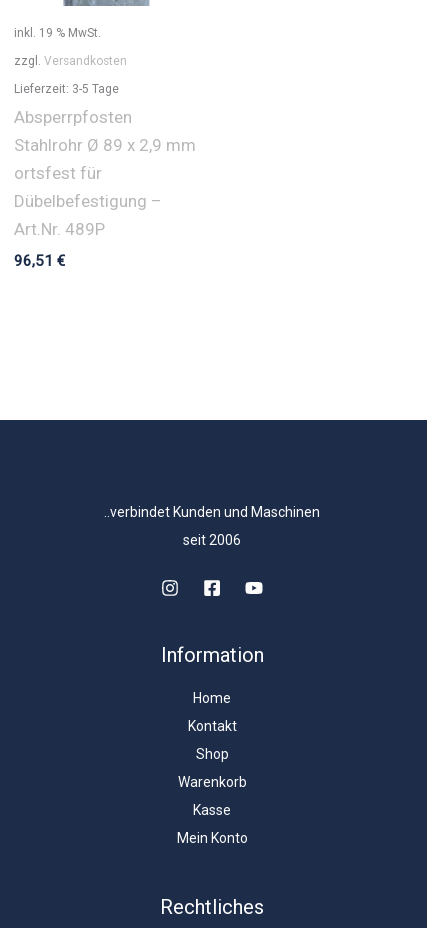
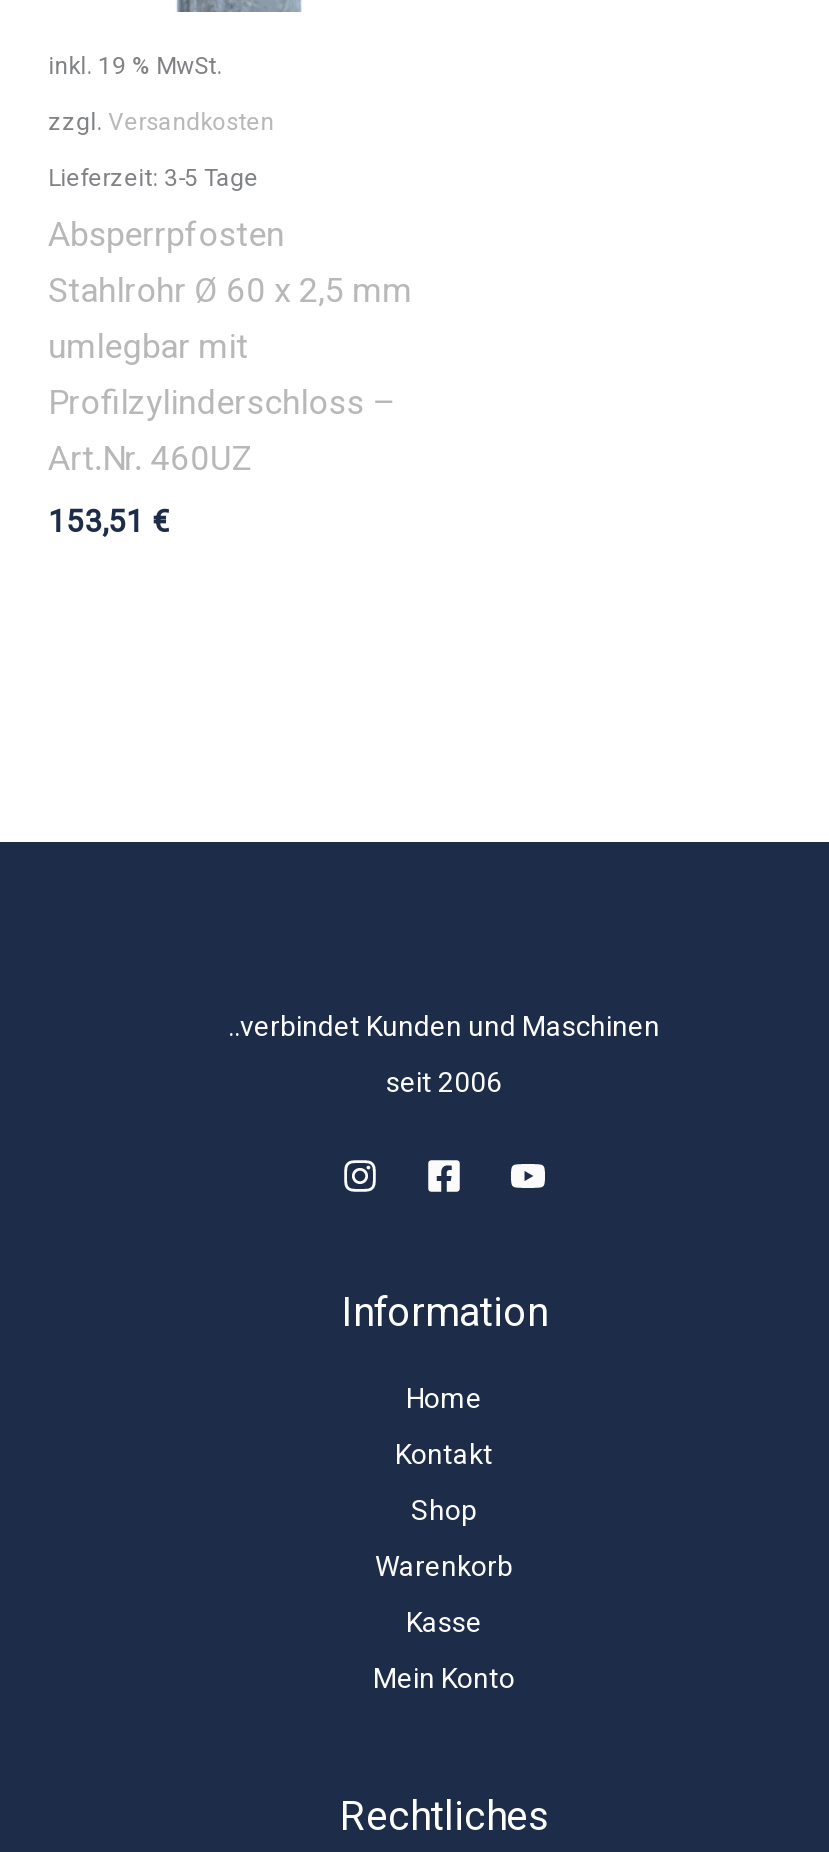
[14,135,196,239] Stahlrohr Ø 89 x 2,9 mm | ortsfest für | Dübelbefestigung – | Art.Nr. 489P -> [48,270,412,478] Stahlrohr Ø 60 x 2,5 mm | umlegbar mit | Profilzylinderschloss – | Art.Nr. 460UZ
[14,252,65,270] 96,51 € -> [48,503,168,539] 153,51 €

